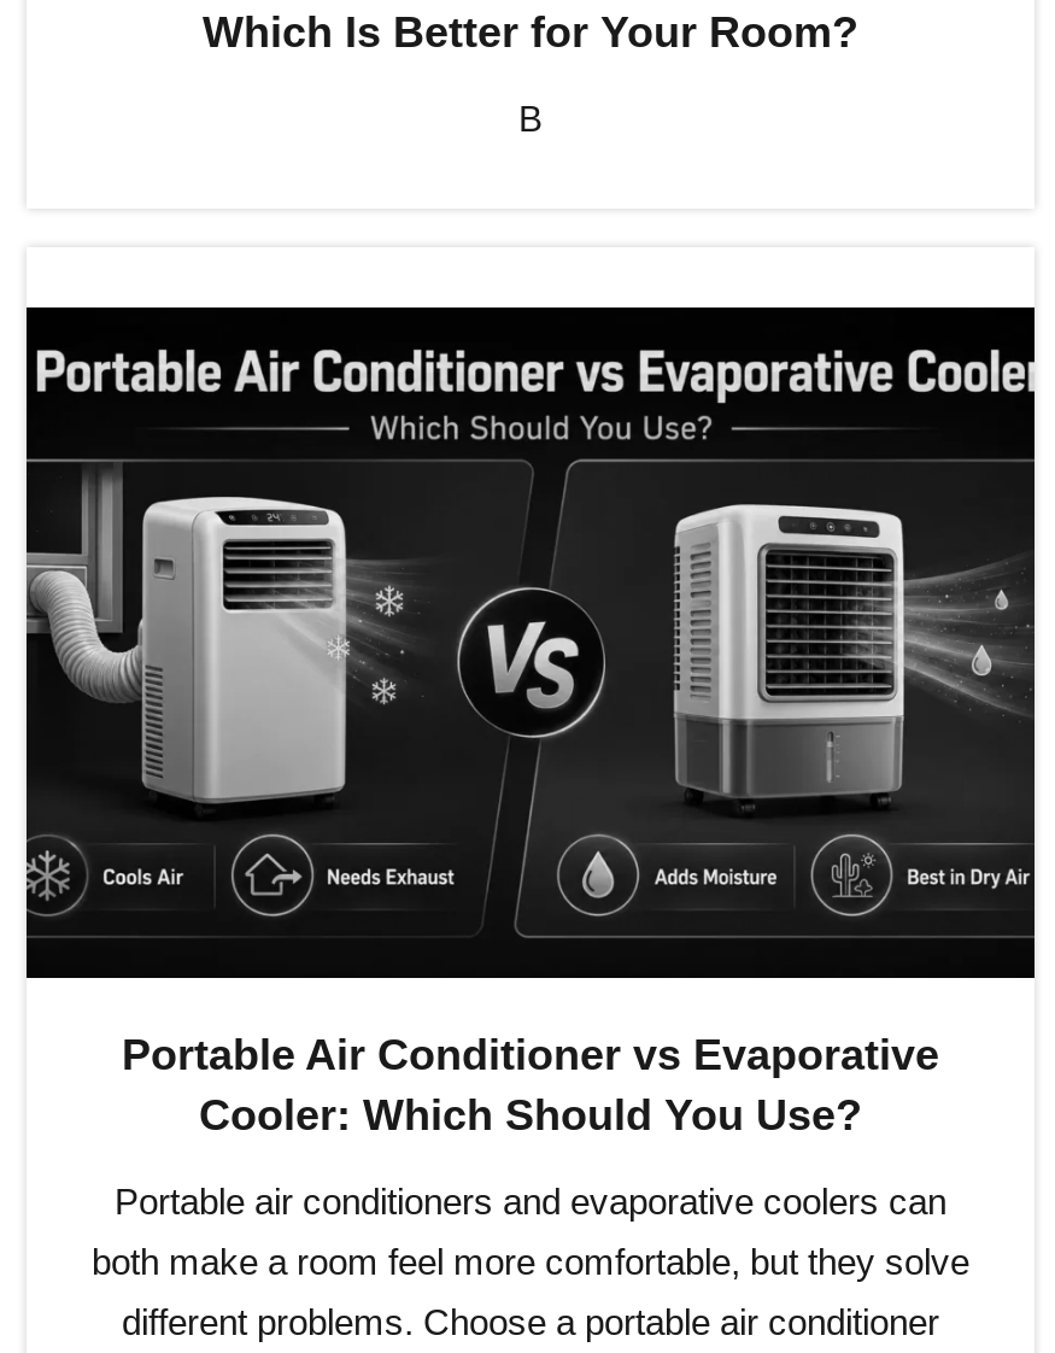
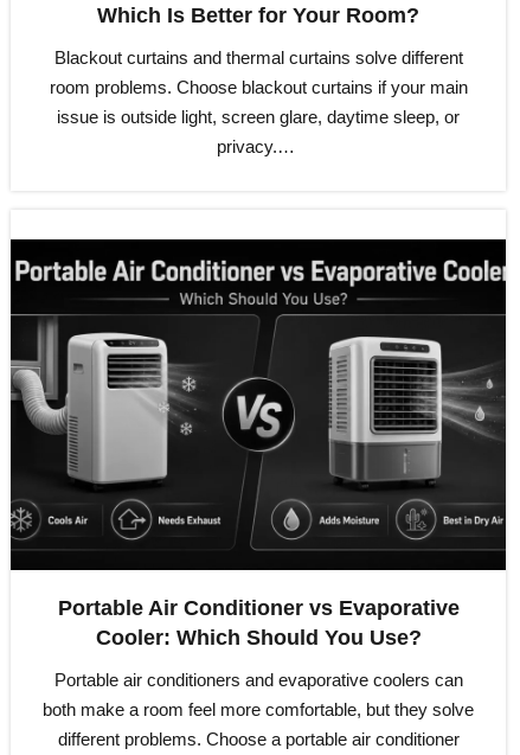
[518,96,543,137] B -> [49,47,467,156] Blackout curtains and thermal curtains solve different | room problems. Choose blackout curtains if your main | issue is outside light, screen glare, daytime sleep, or | privacy.…

